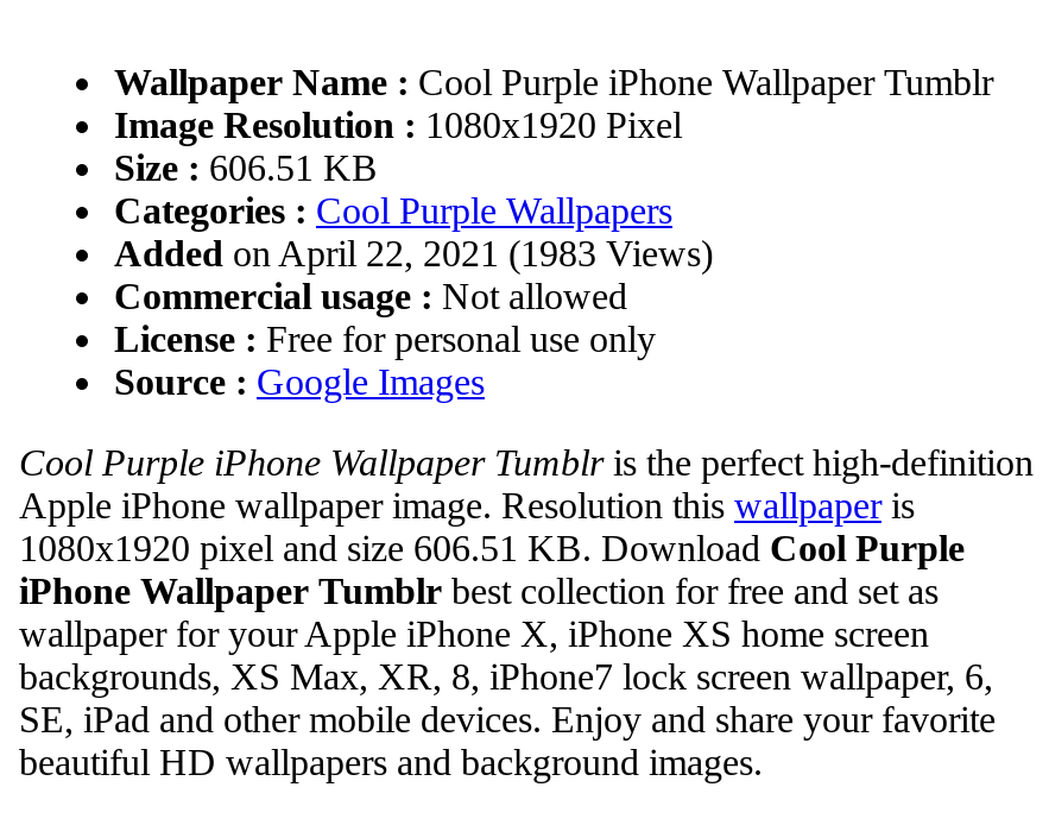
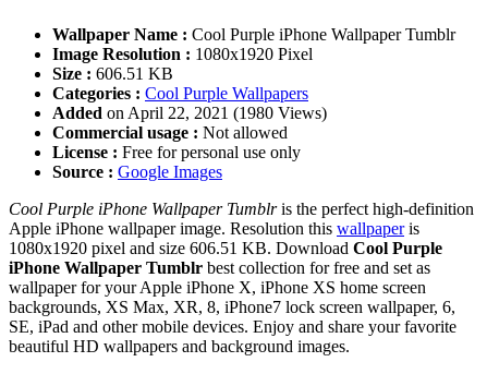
[114,234,713,274] Added on April 22, 2021 (1983 Views) -> [52,104,327,123] Added on April 22, 2021 (1980 Views)

